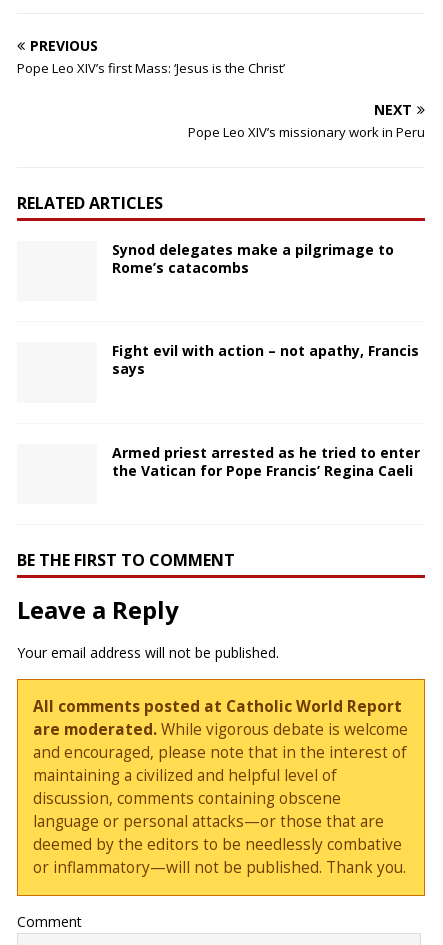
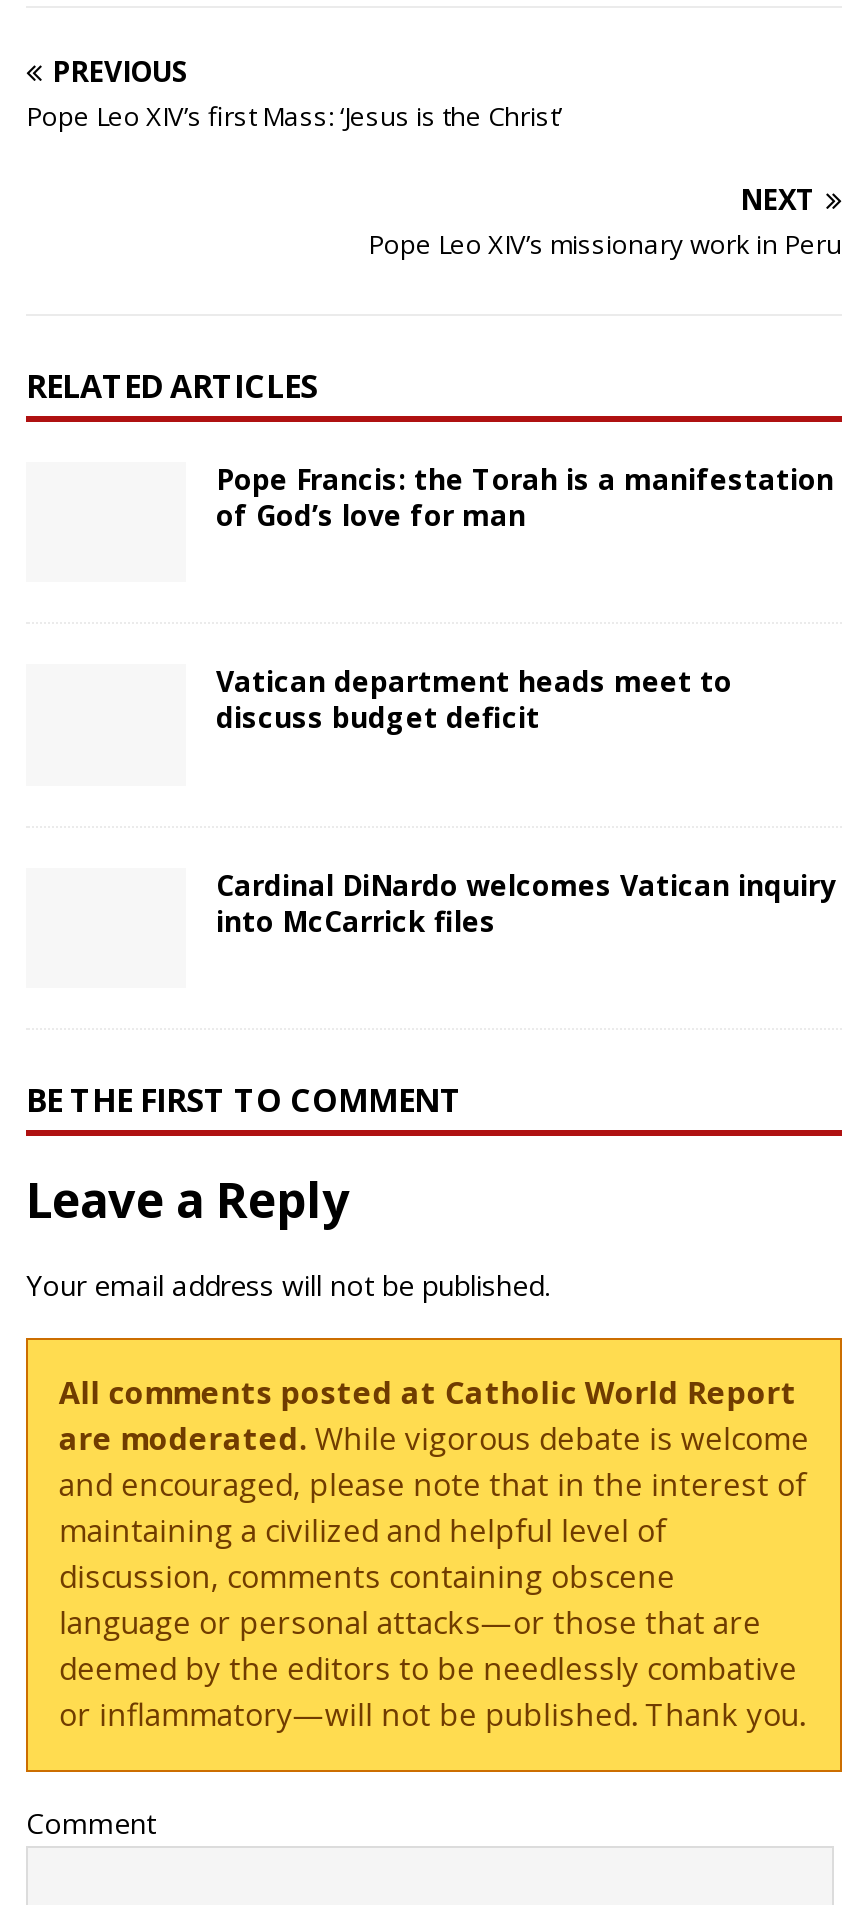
[112,240,394,277] Synod delegates make a pilgrimage to | Rome’s catacombs -> [216,461,834,535] Pope Francis: the Torah is a manifestation | of God’s love for man
[112,341,419,378] Fight evil with action – not apathy, Francis | says -> [216,663,732,737] Vatican department heads meet to | discuss budget deficit
[112,443,420,480] Armed priest arrested as he tried to enter | the Vatican for Pope Francis’ Regina Caeli -> [216,865,836,939] Cardinal DiNardo welcomes Vatican inquiry | into McCarrick files

